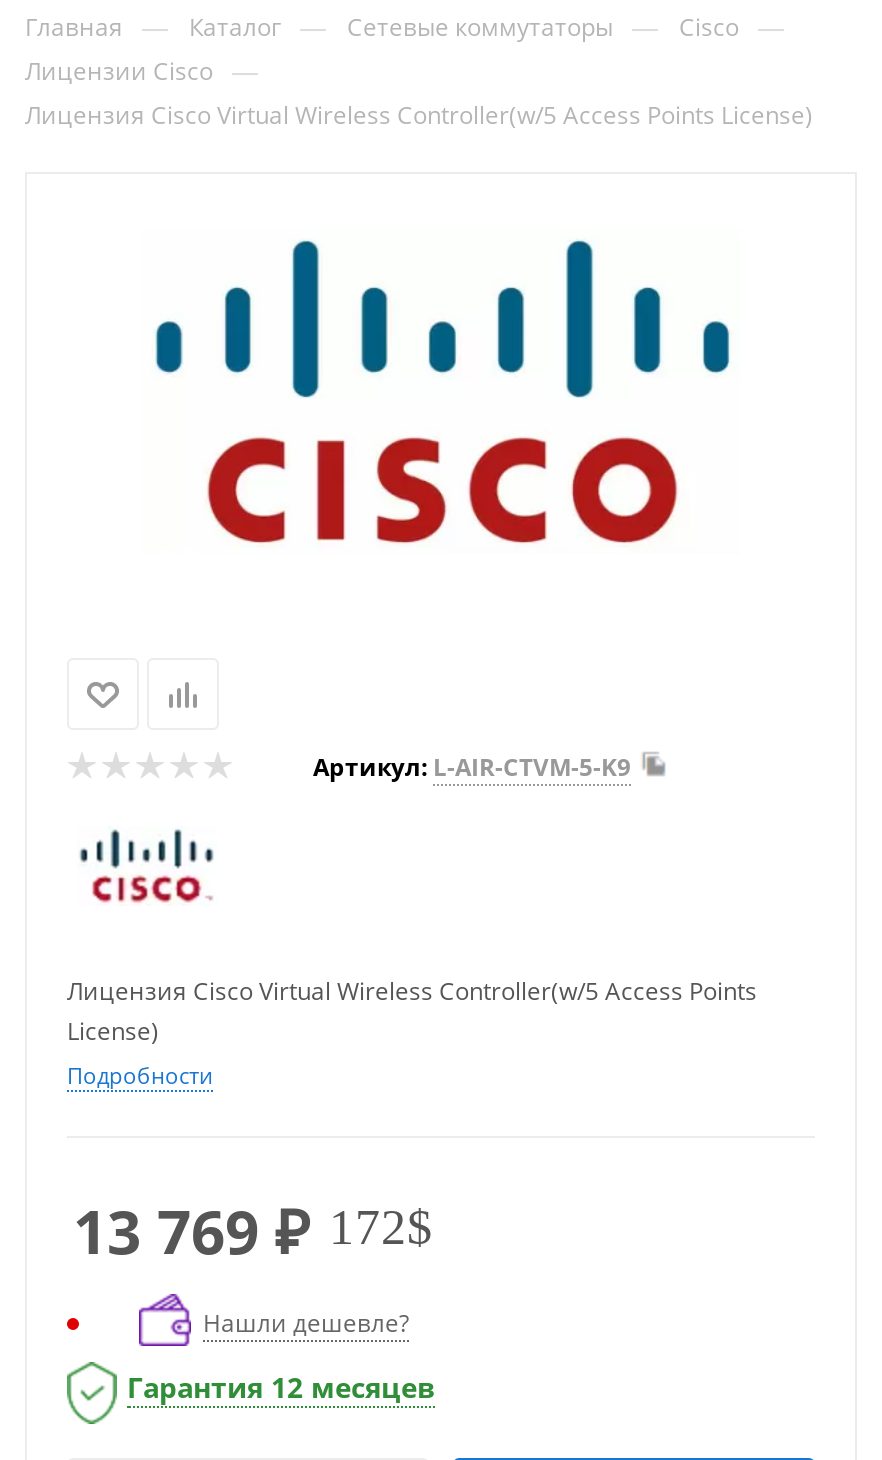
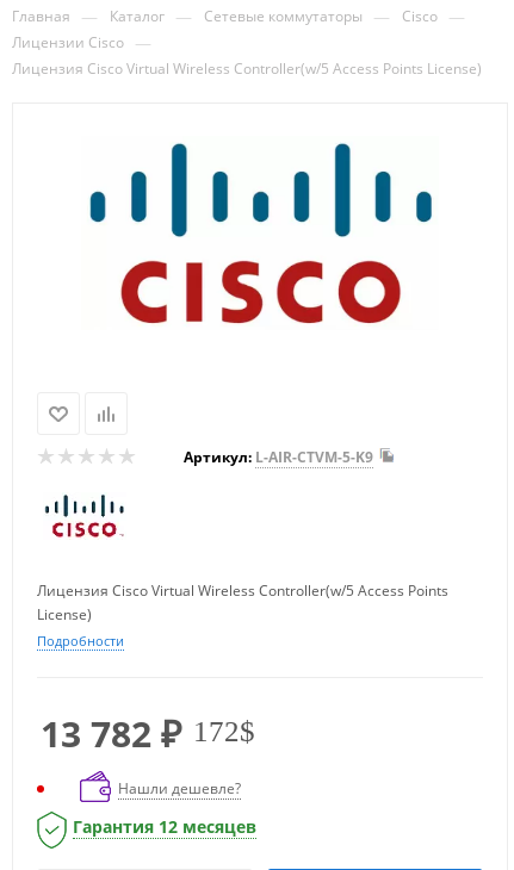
[73,1191,433,1273] 13 769 ₽ 172$ -> [41,709,255,758] 13 782 ₽ 172$

